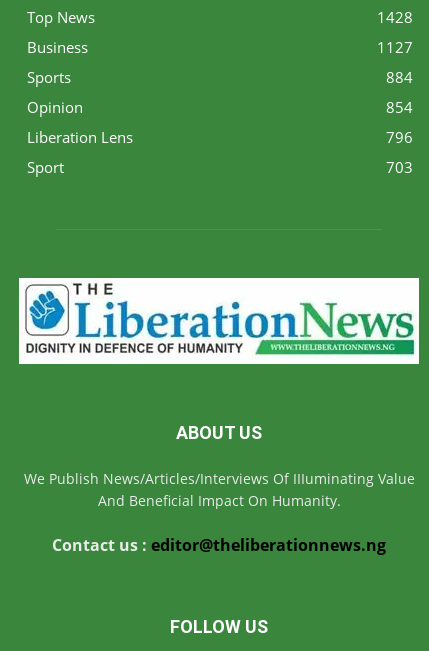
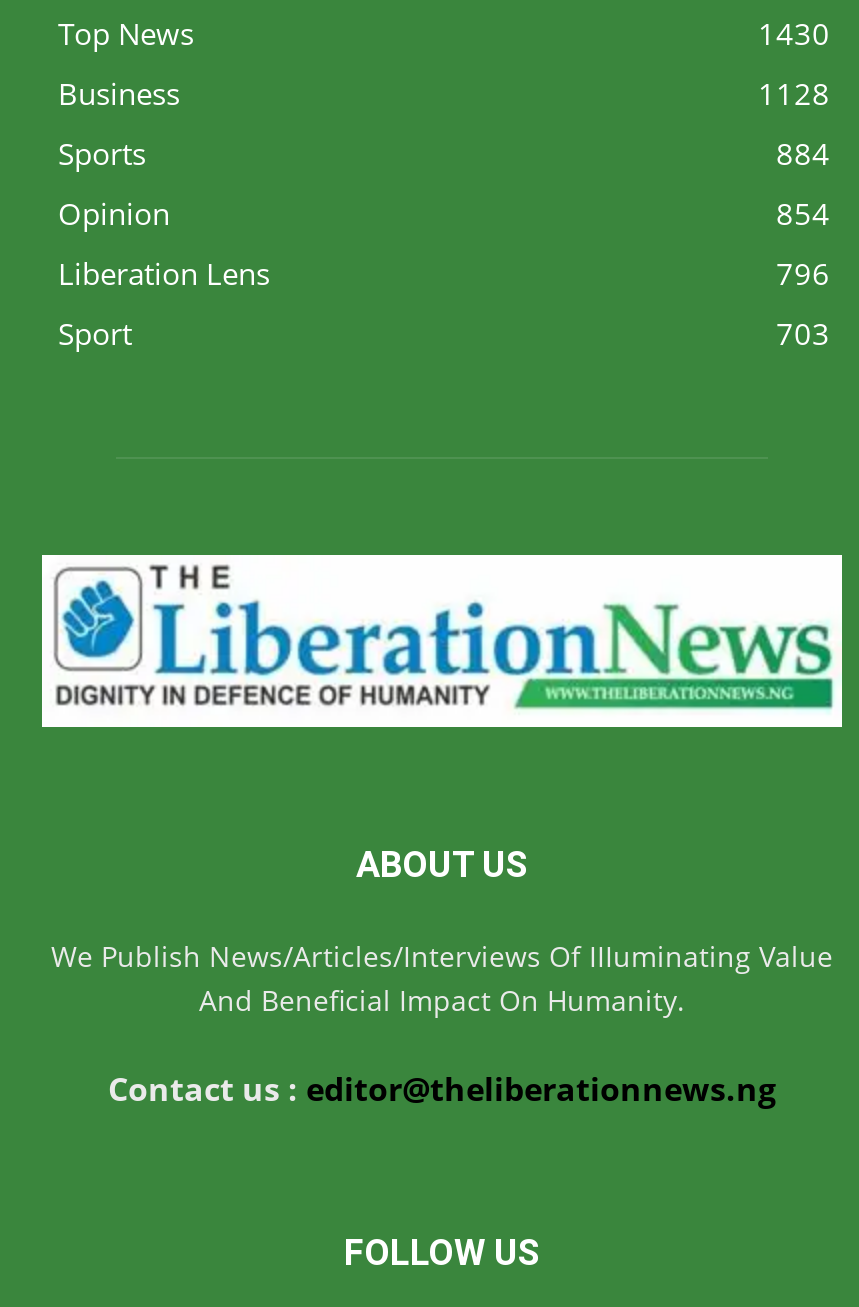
[377,7,413,27] 1428 -> [758,13,830,53] 1430
[377,37,413,57] 1127 -> [758,73,830,113] 1128

